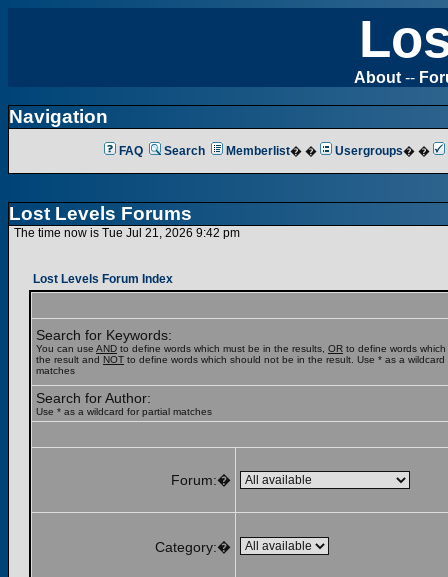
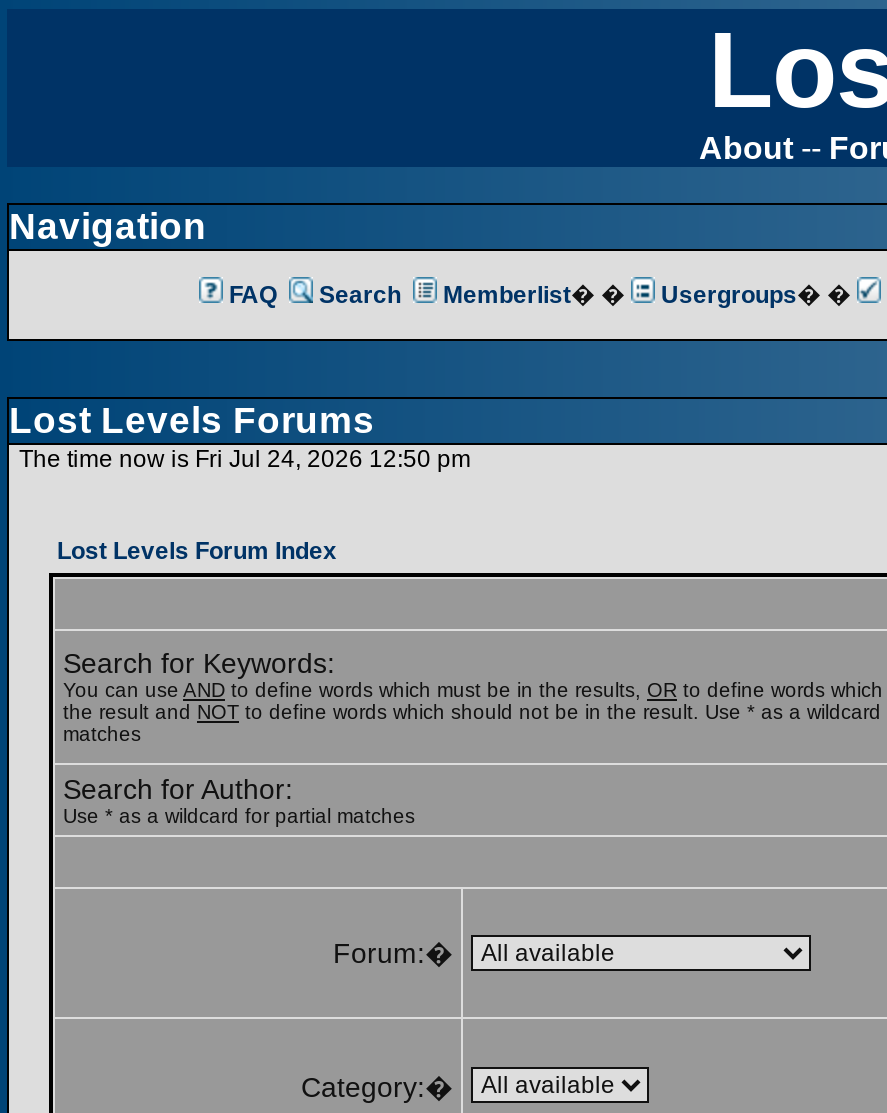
[14,226,240,240] The time now is Tue Jul 21, 2026 9:42 pm -> [19,444,471,472] The time now is Fri Jul 24, 2026 12:50 pm

